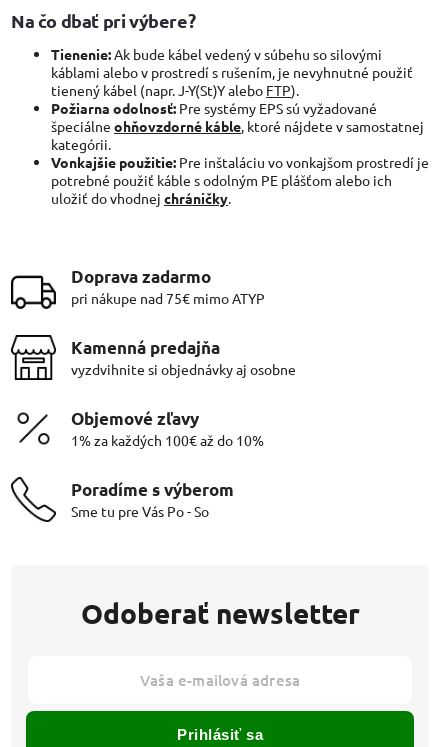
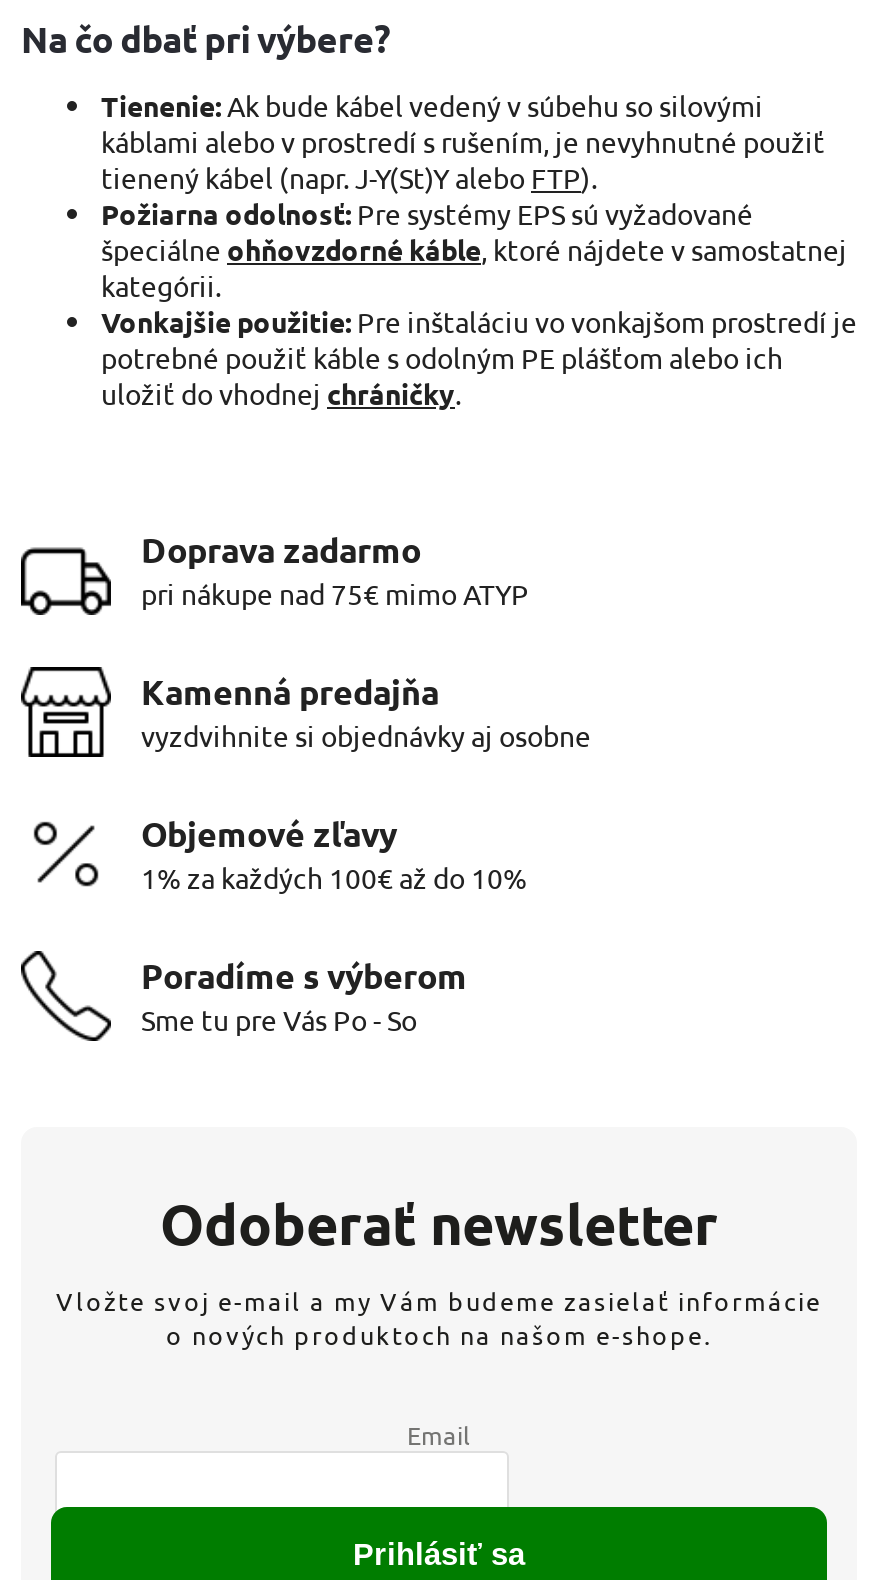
none -> [56,1284,822,1452] Vložte svoj e-mail a my Vám budeme zasielať informácie | o nových produktoch na našom e-shope. | Email

